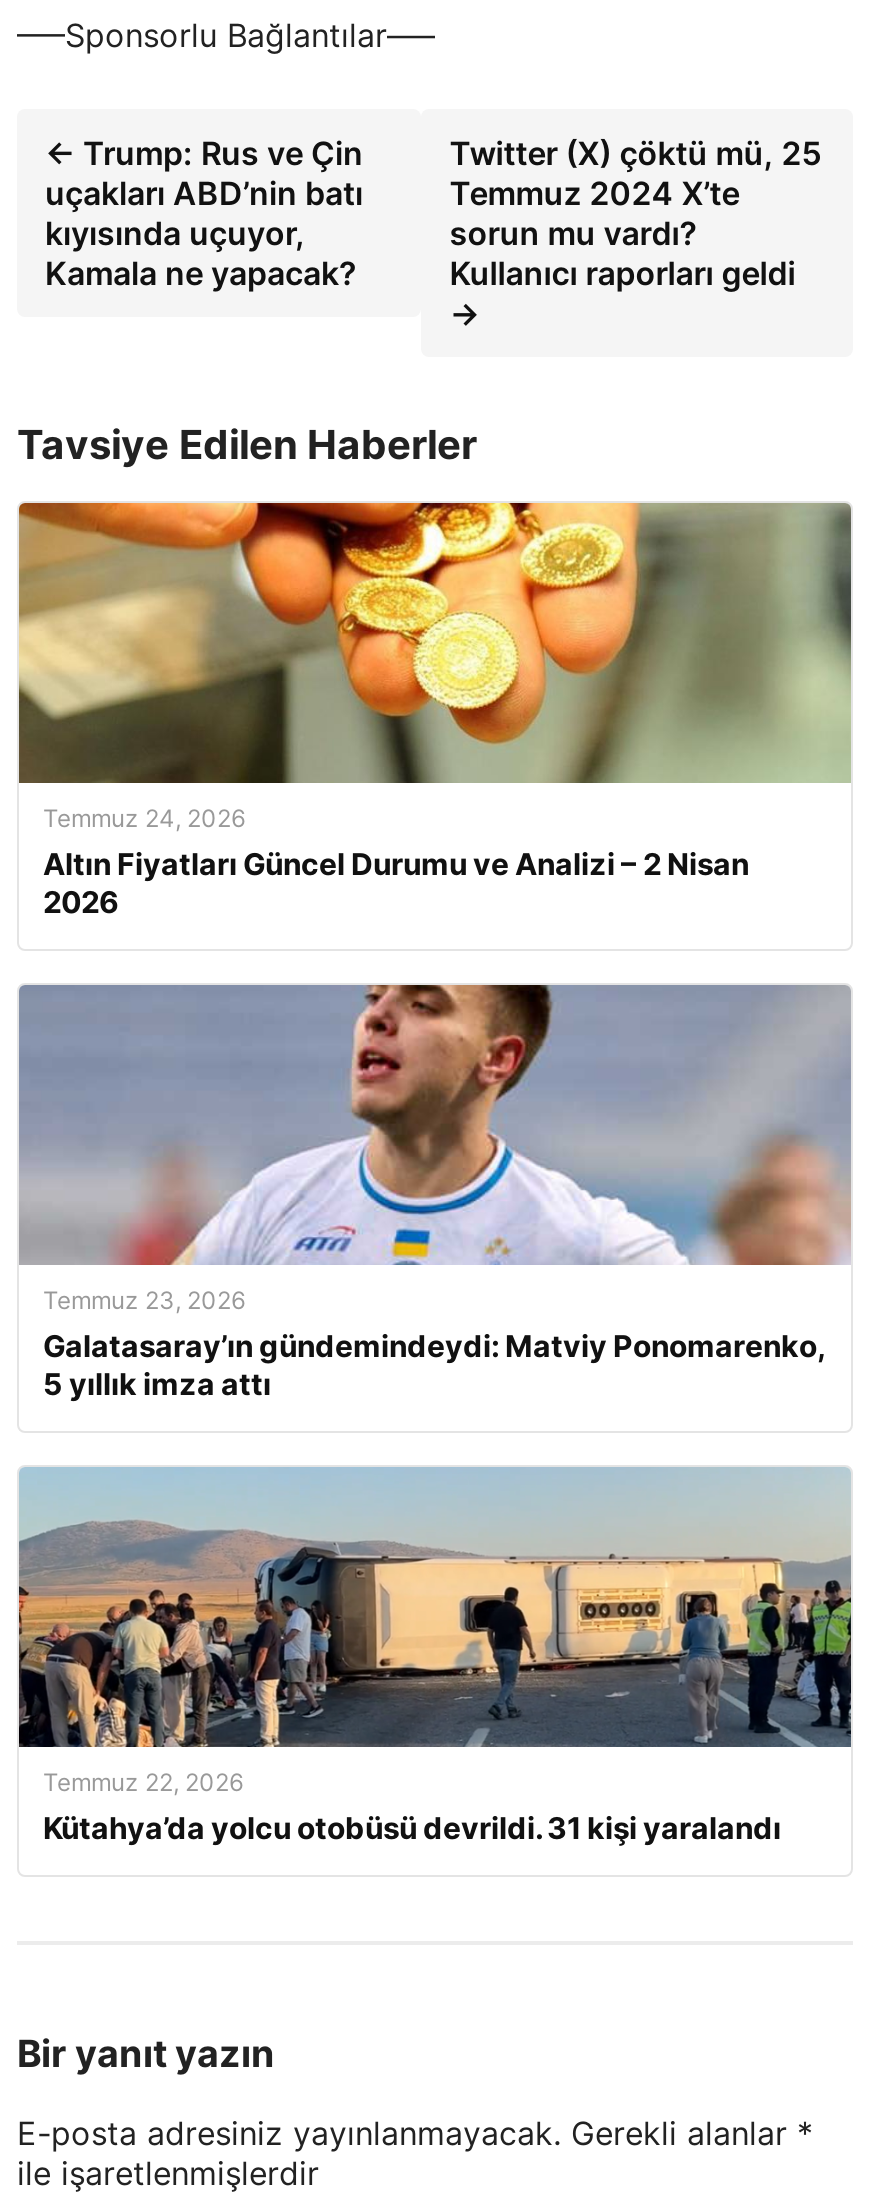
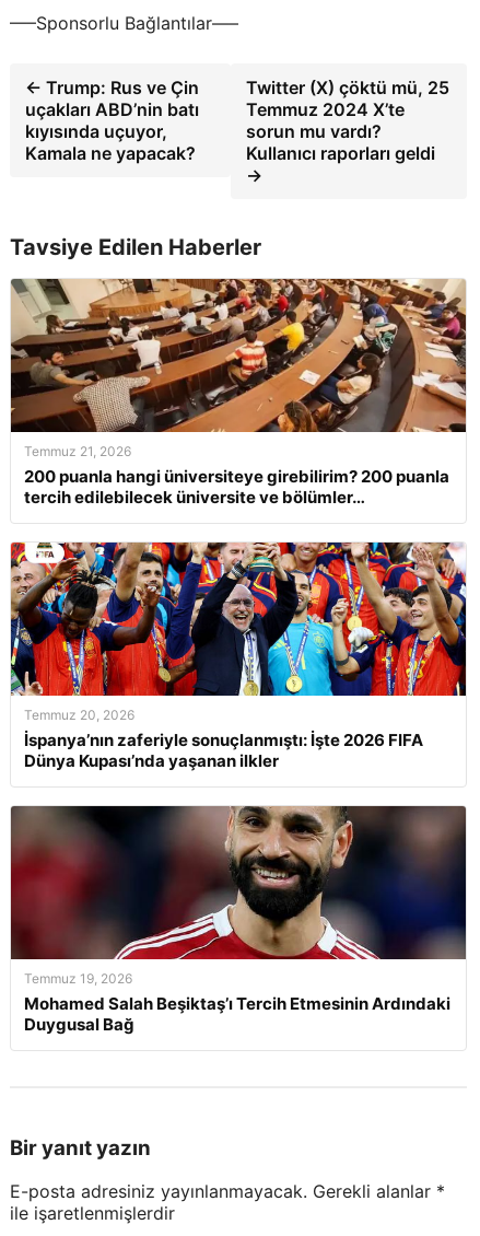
[17,501,851,921] [image] | Temmuz 24, 2026 | Altın Fiyatları Güncel Durumu ve Analizi – 2 Nisan | 2026 -> [10,278,467,508] [image] | Temmuz 21, 2026 | 200 puanla hangi üniversiteye girebilirim? 200 puanla | tercih edilebilecek üniversite ve bölümler…
[19,983,851,1403] [image] | Temmuz 23, 2026 | Galatasaray’ın gündemindeydi: Matviy Ponomarenko, | 5 yıllık imza attı -> [10,541,467,771] [image] | Temmuz 20, 2026 | İspanya’nın zaferiyle sonuçlanmıştı: İşte 2026 FIFA | Dünya Kupası’nda yaşanan ilkler
[17,1467,853,1847] [image] | Temmuz 22, 2026 | Kütahya’da yolcu otobüsü devrildi. 31 kişi yaralandı -> [10,805,467,1035] [image] | Temmuz 19, 2026 | Mohamed Salah Beşiktaş’ı Tercih Etmesinin Ardındaki | Duygusal Bağ

